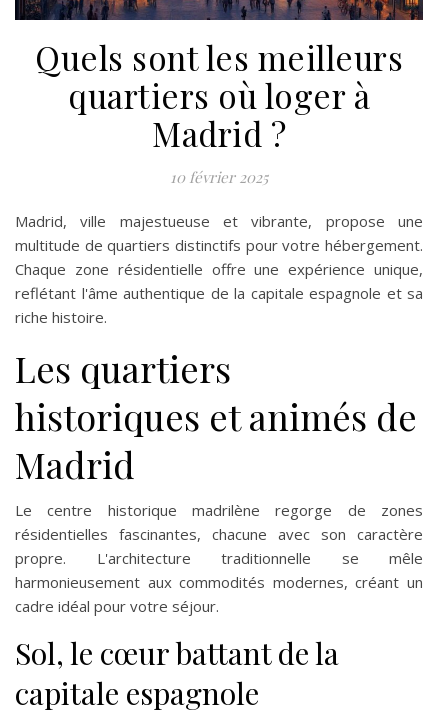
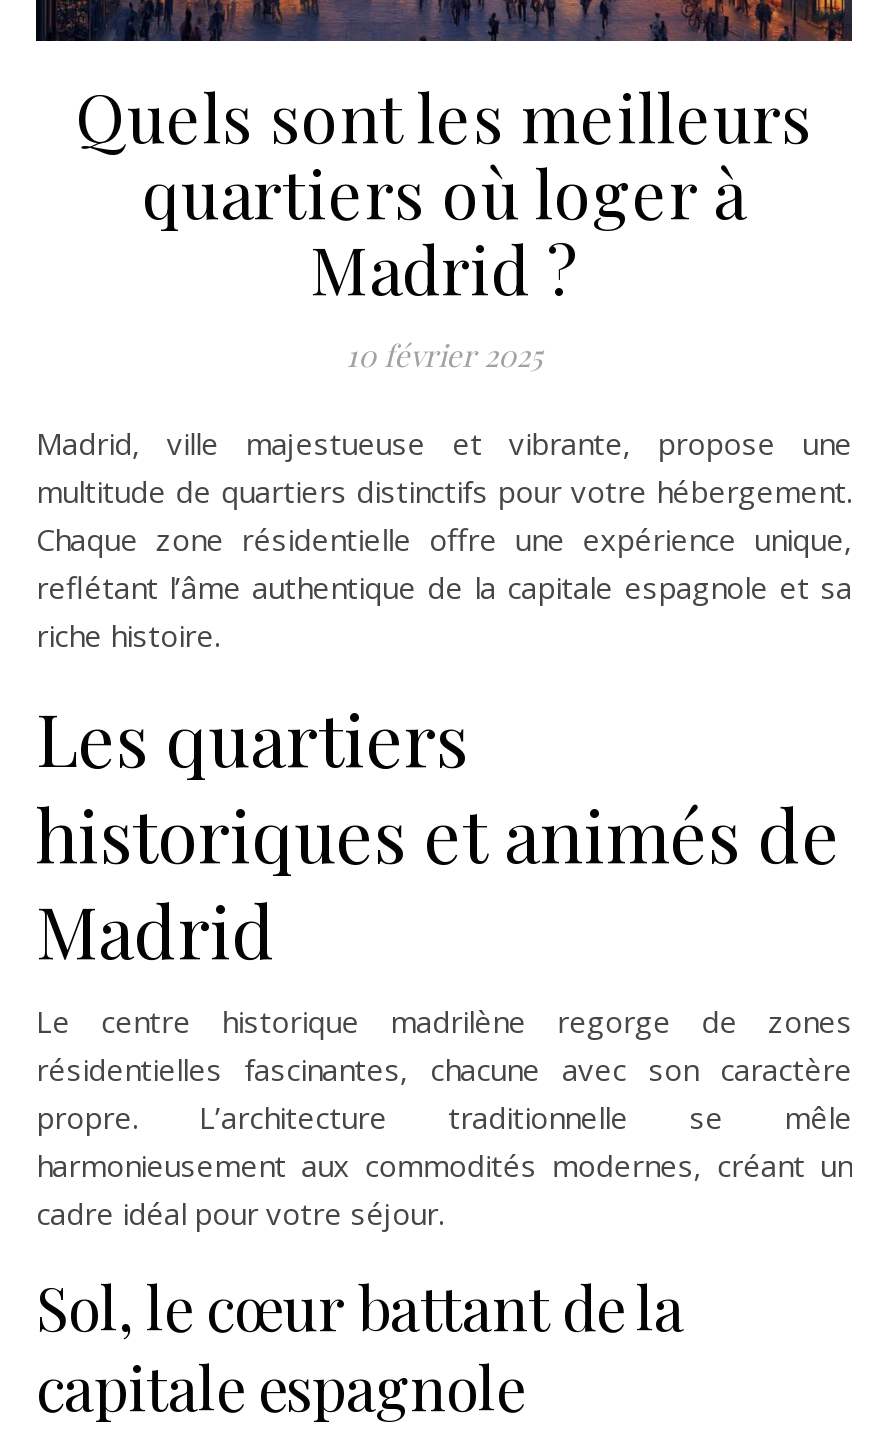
[15,283,423,303] reflétant l'âme authentique de la capitale espagnole et sa -> [36,567,852,607] reflétant l’âme authentique de la capitale espagnole et sa
[15,548,423,568] propre. L'architecture traditionnelle se mêle -> [36,1097,852,1137] propre. L’architecture traditionnelle se mêle

